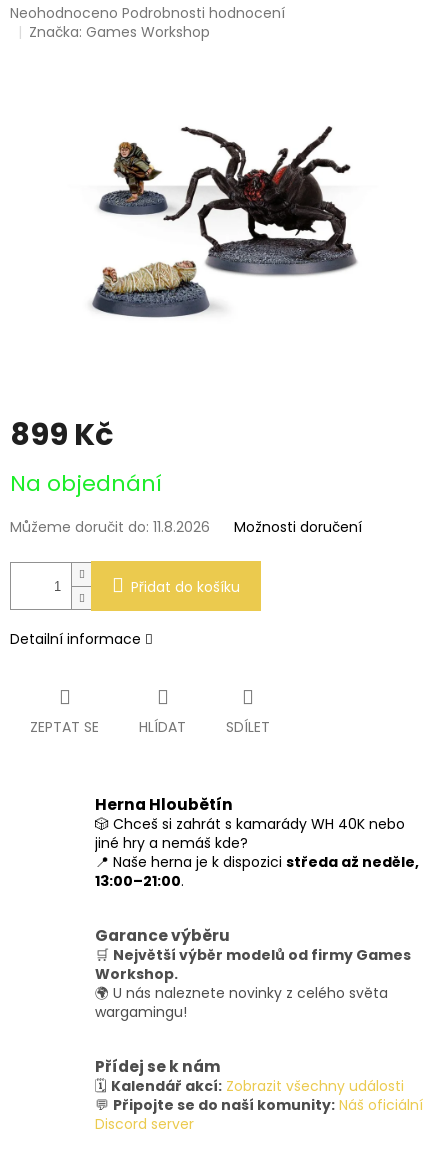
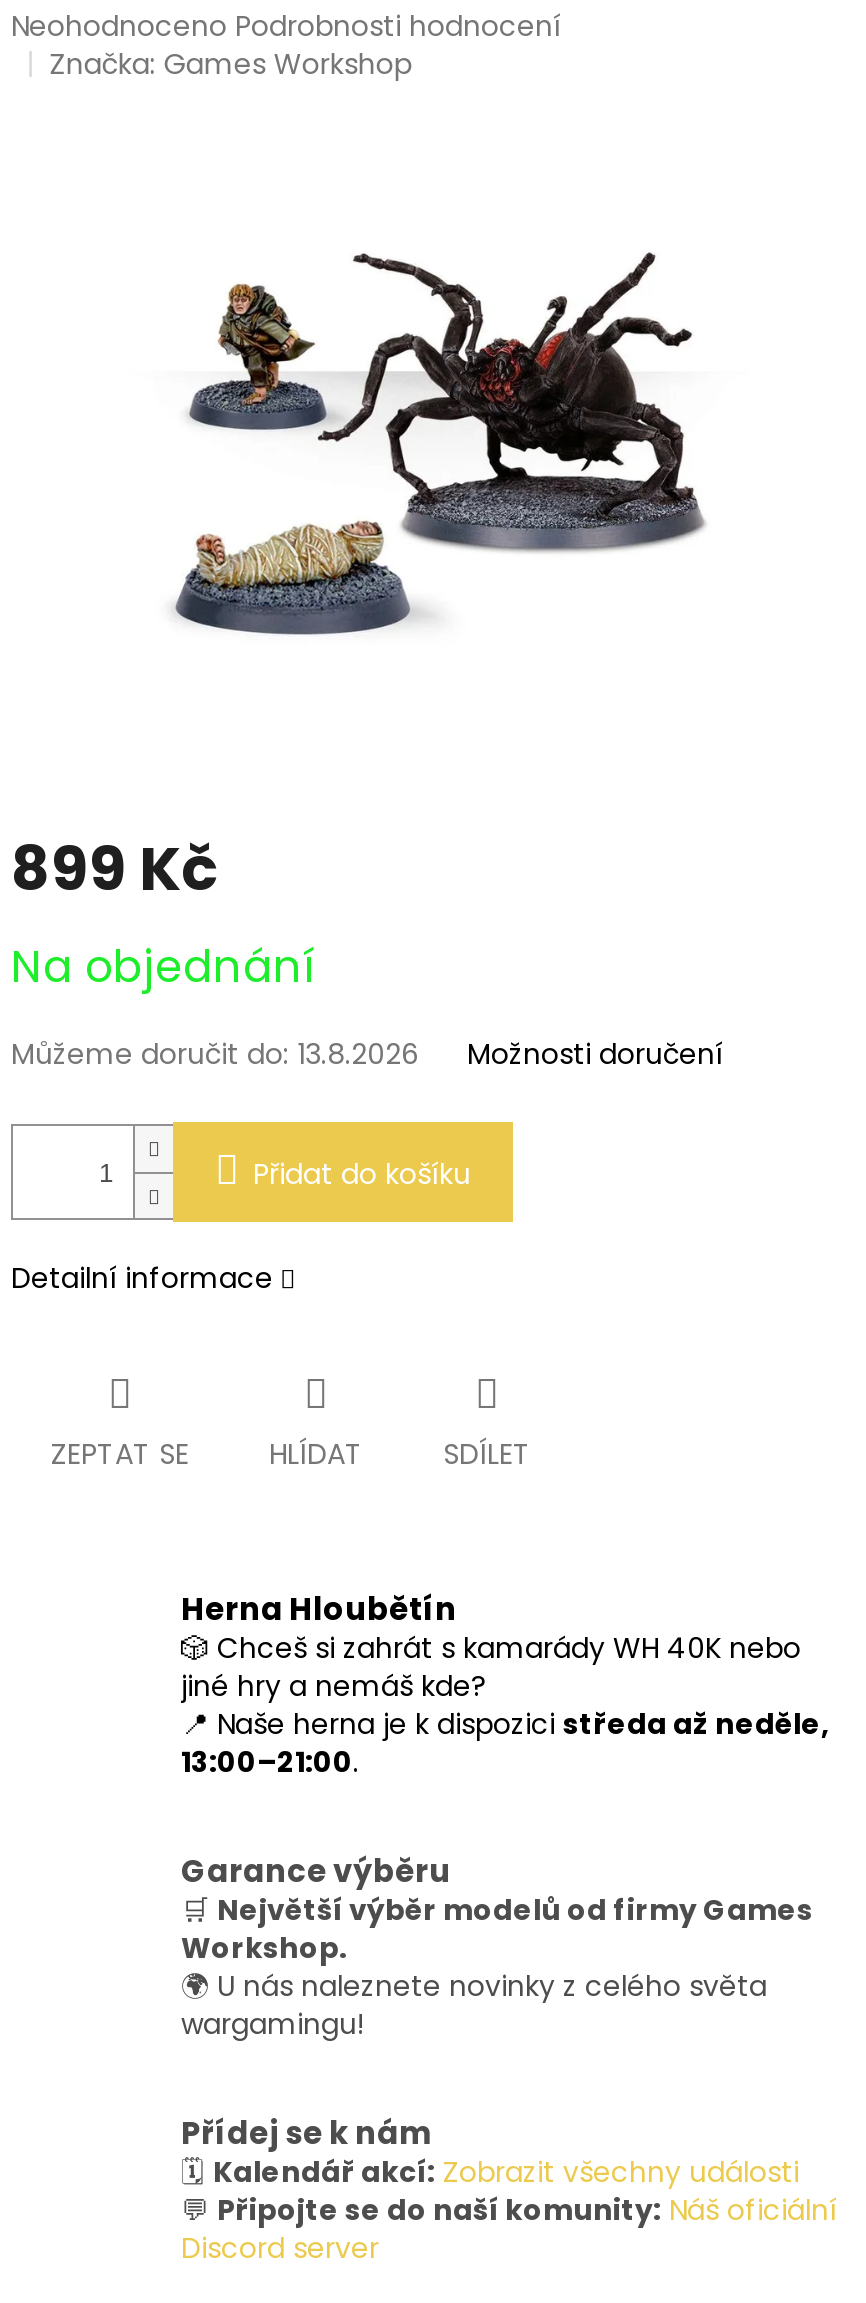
[10,517,210,537] Můžeme doručit do: 11.8.2026 -> [11,1035,419,1075] Můžeme doručit do: 13.8.2026

